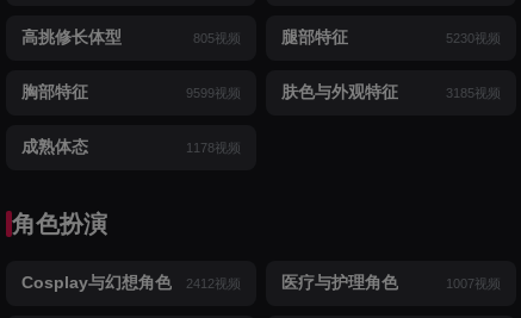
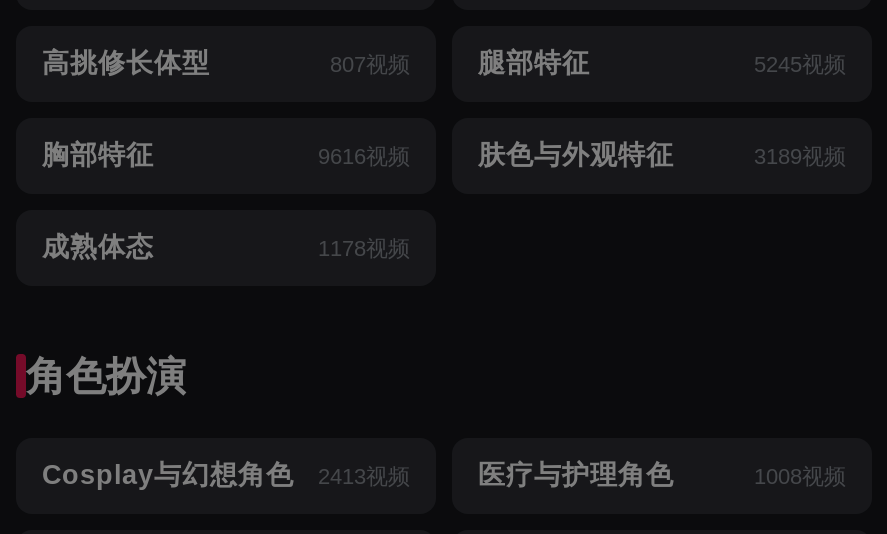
[193,31,241,45] 805视频 -> [330,51,410,75] 807视频
[446,31,501,45] 5230视频 -> [754,51,846,75] 5245视频
[186,85,241,100] 9599视频 -> [318,143,410,167] 9616视频
[446,85,501,100] 3185视频 -> [754,143,846,167] 3189视频
[21,274,241,291] Cosplay与幻想角色 2412视频 -> [42,459,410,489] Cosplay与幻想角色 2413视频
[446,276,501,290] 1007视频 -> [754,463,846,487] 1008视频

